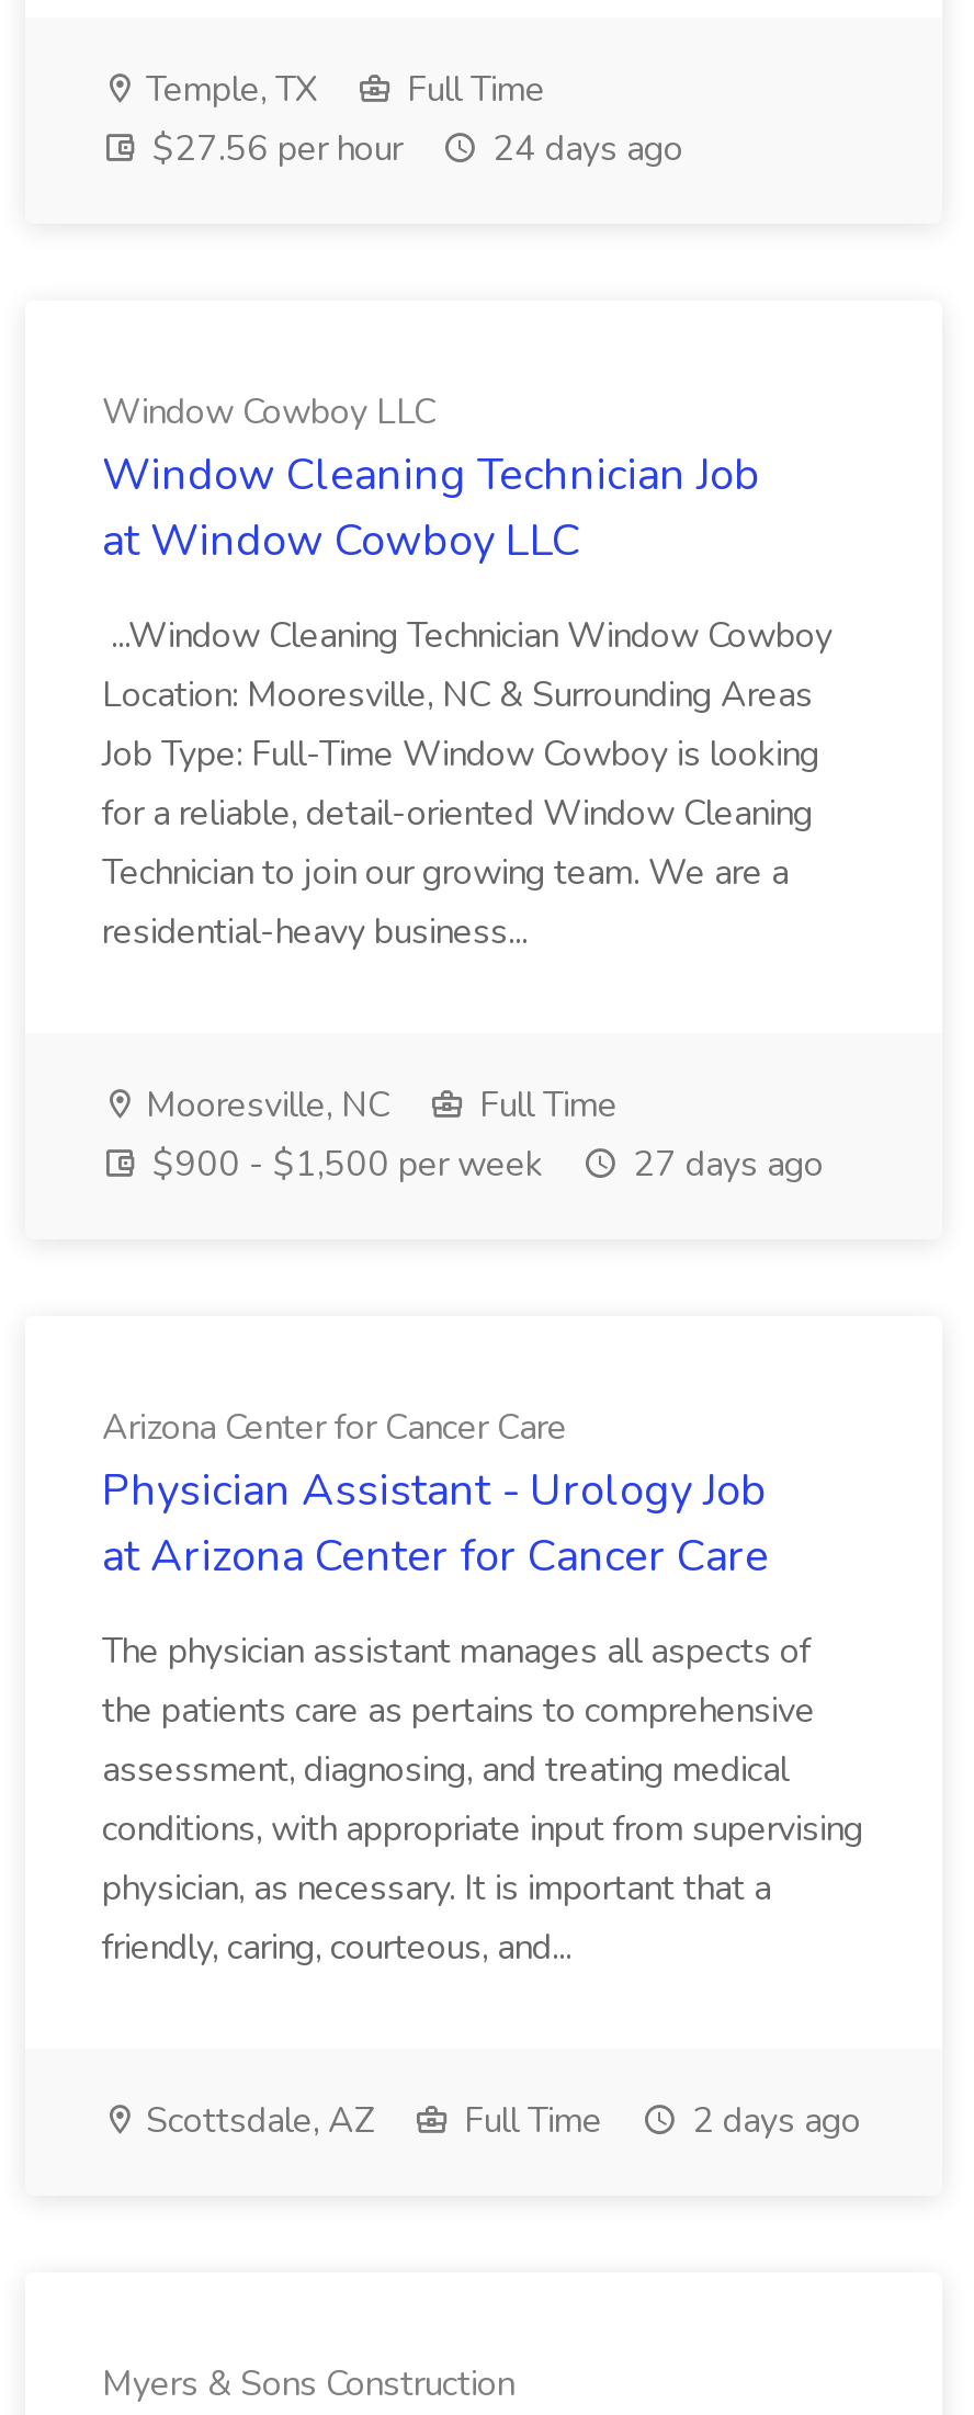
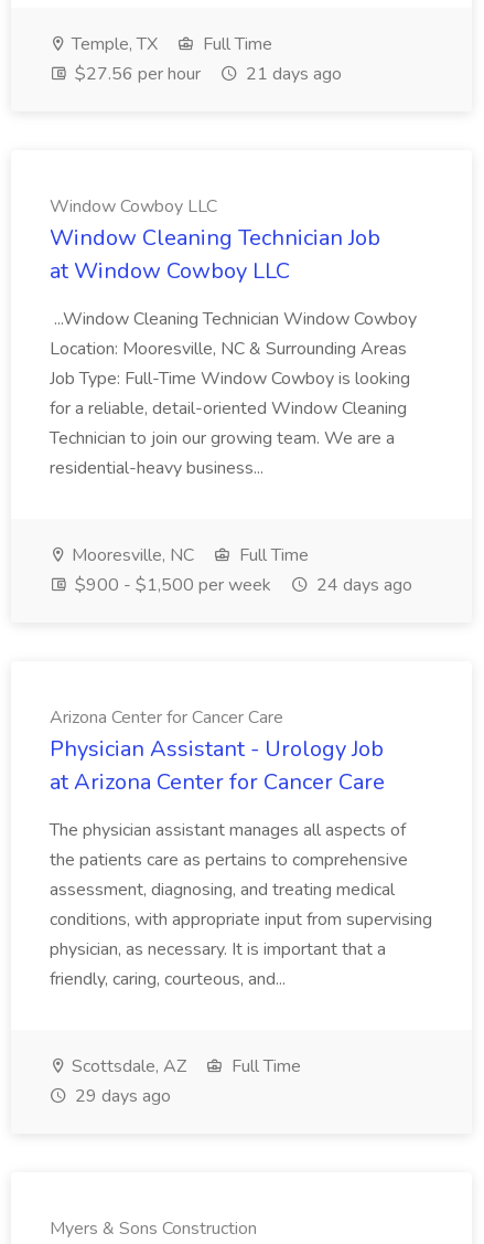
[144,125,683,173] $27.56 per hour 24 days ago -> [71,62,342,86] $27.56 per hour 21 days ago
[144,1141,824,1189] $900 - $1,500 per week 27 days ago -> [71,573,412,597] $900 - $1,500 per week 24 days ago
[683,2097,861,2145] 2 days ago -> [71,1084,171,1108] 29 days ago

